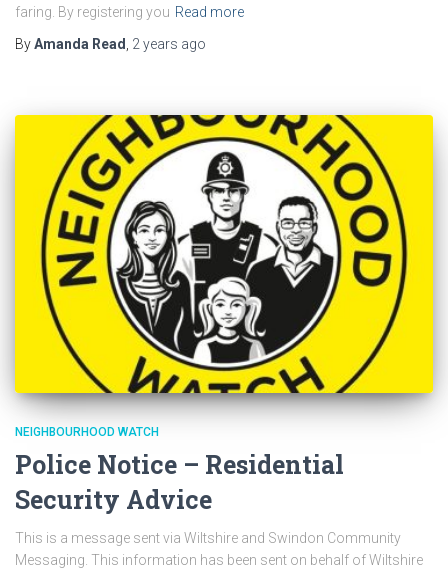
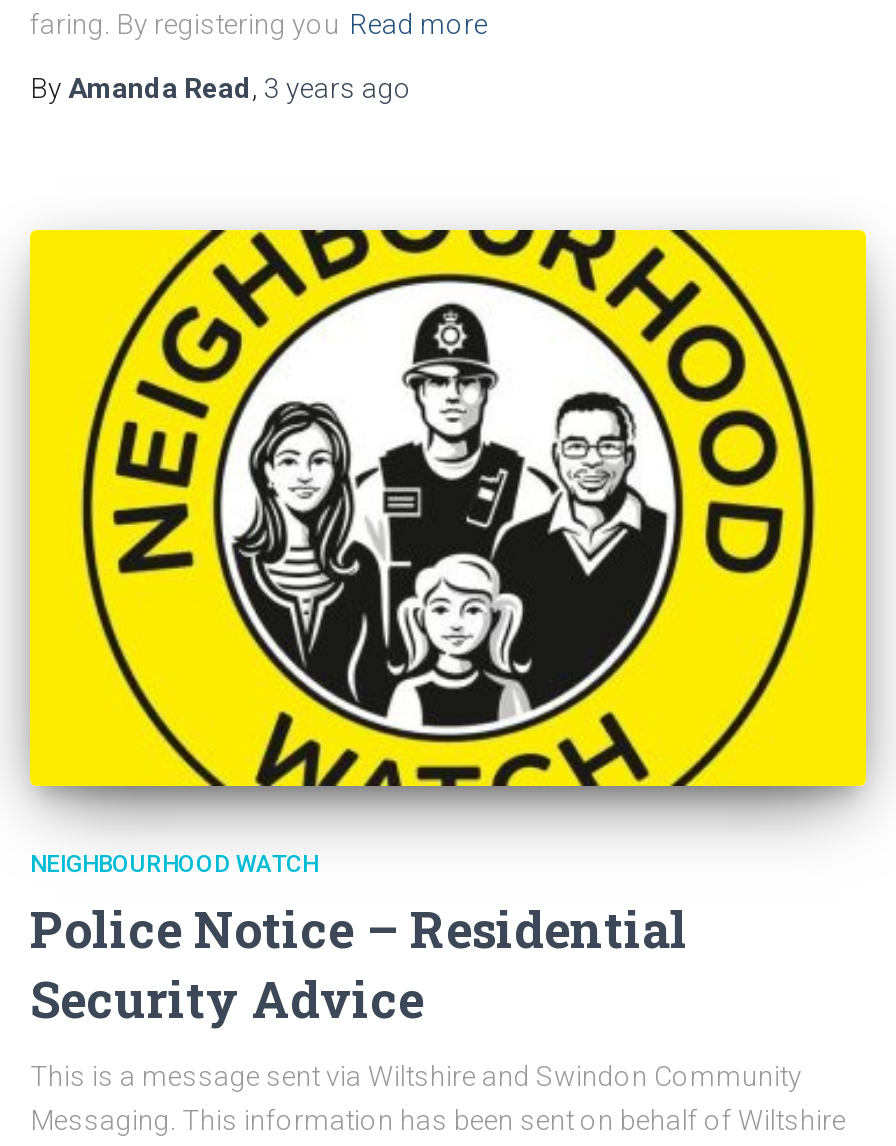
[15,36,206,52] By Amanda Read, 2 years ago -> [30,71,412,103] By Amanda Read, 3 years ago

